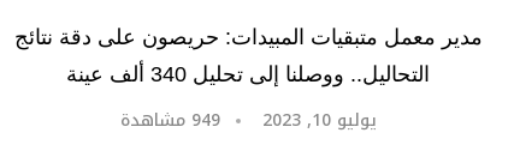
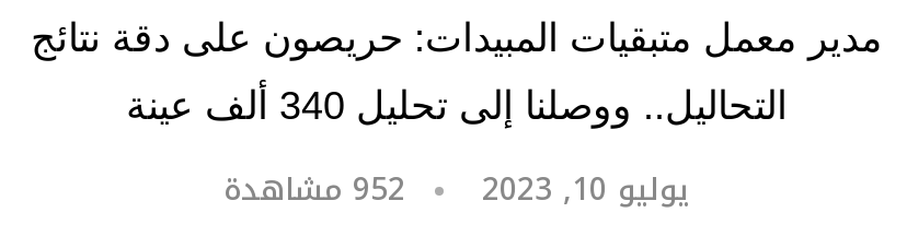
[120,104,220,136] 949 مشاهدة -> [223,160,405,219] 952 مشاهدة

